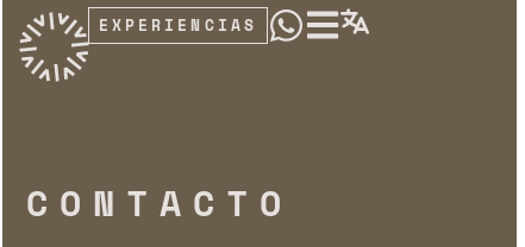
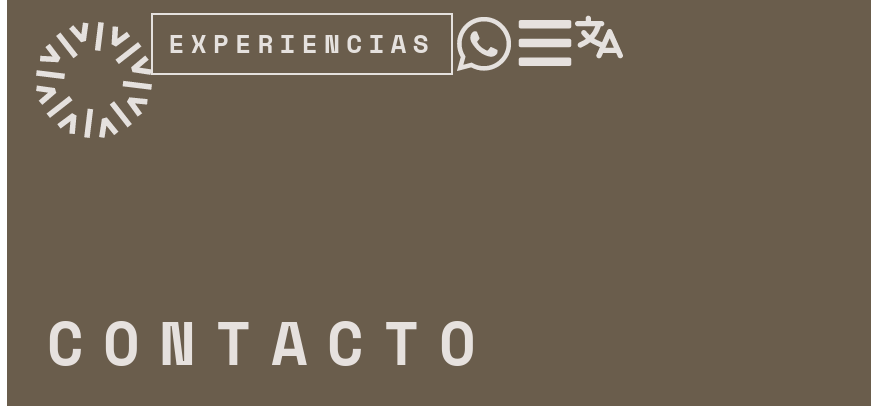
[20,13,87,80] [image] -> [39,25,151,137] [image]

